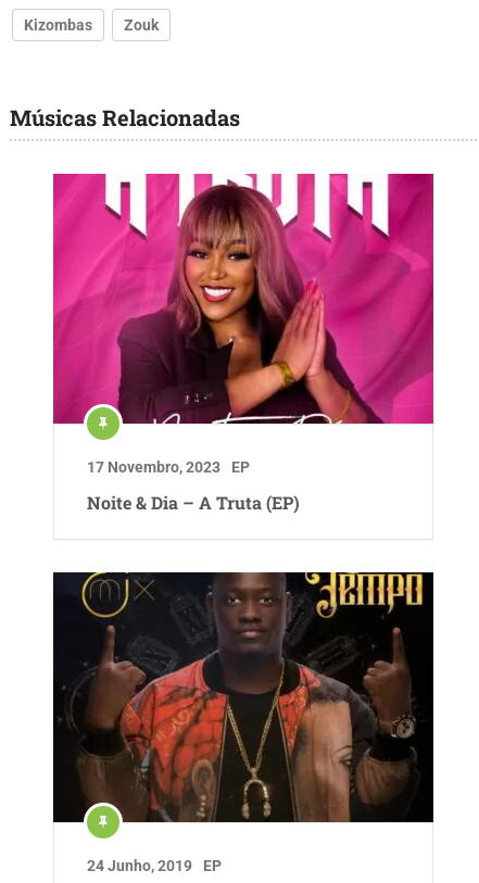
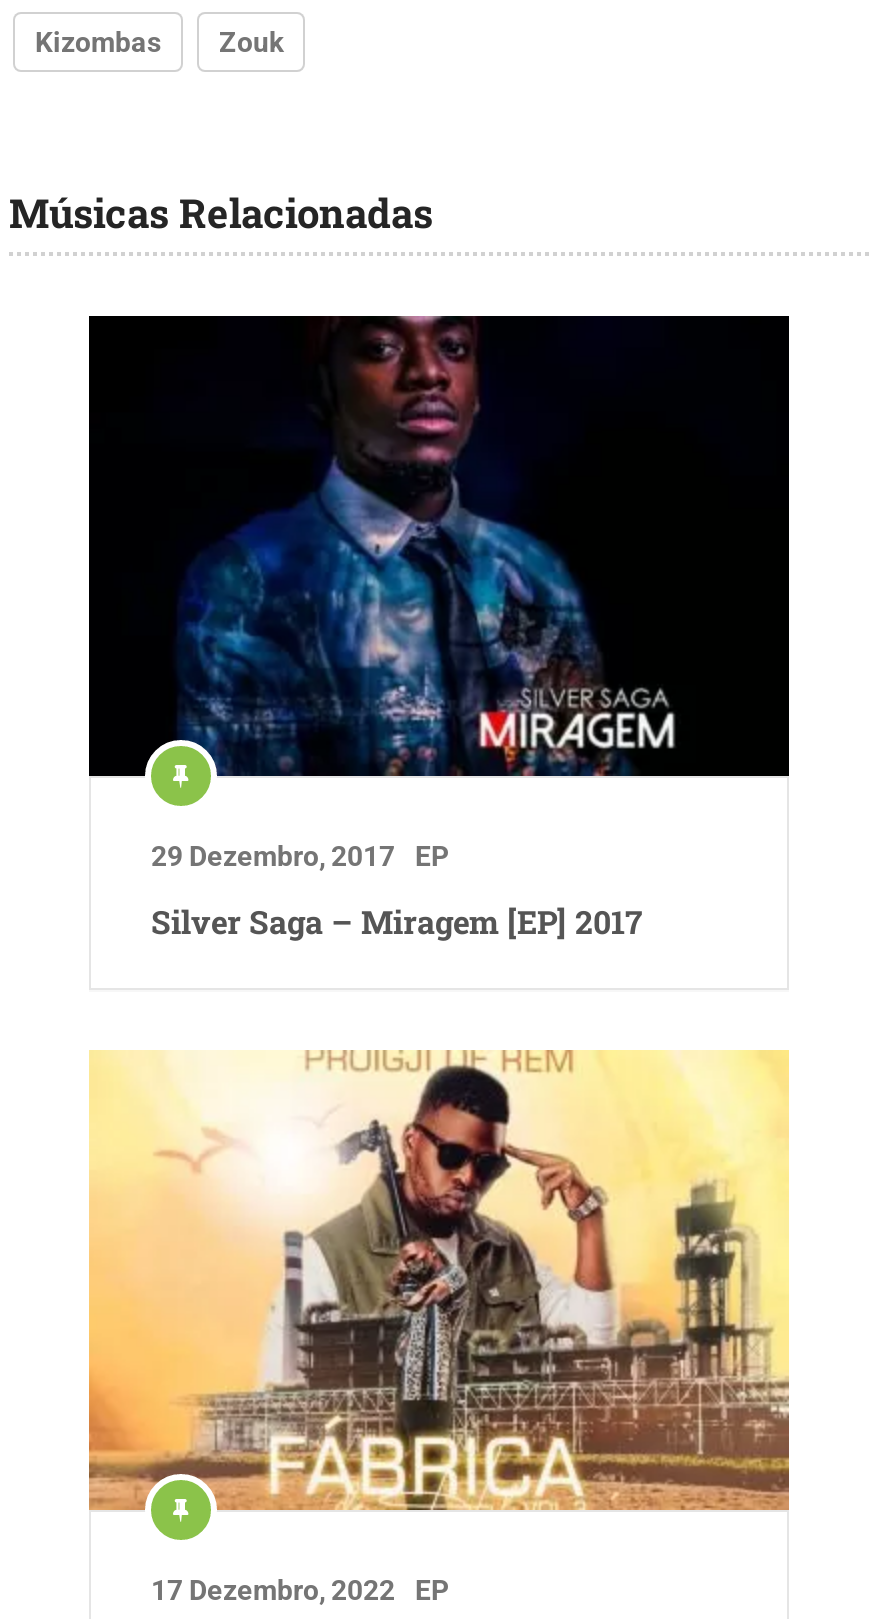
[52,173,434,476] [image] | 17 Novembro, 2023 EP -> [87,314,791,872] [image] | 29 Dezembro, 2017 EP
[87,491,300,514] Noite & Dia – A Truta (EP) -> [151,900,643,942] Silver Saga – Miragem [EP] 2017
[52,571,434,875] [image] | 24 Junho, 2019 EP -> [87,1050,791,1606] [image] | 17 Dezembro, 2022 EP

